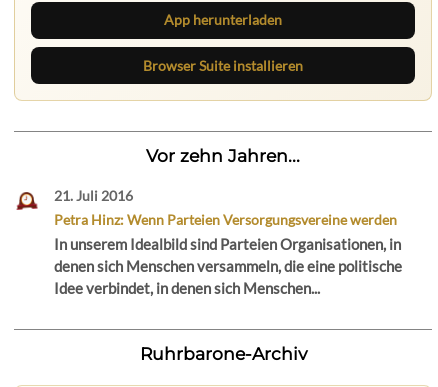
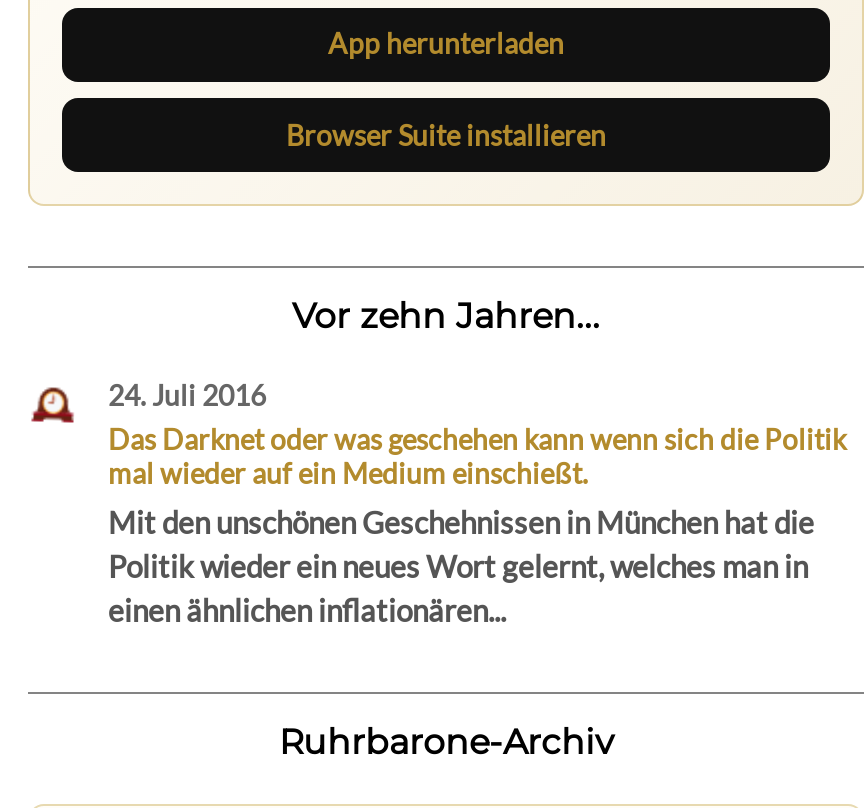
[54,187,402,297] 21. Juli 2016 | Petra Hinz: Wenn Parteien Versorgungsvereine werden | In unserem Idealbild sind Parteien Organisationen, in | denen sich Menschen versammeln, die eine politische | Idee verbindet, in denen sich Menschen... -> [108,378,846,628] 24. Juli 2016 | Das Darknet oder was geschehen kann wenn sich die Politik | mal wieder auf ein Medium einschießt. | Mit den unschönen Geschehnissen in München hat die | Politik wieder ein neues Wort gelernt, welches man in | einen ähnlichen inflationären...

